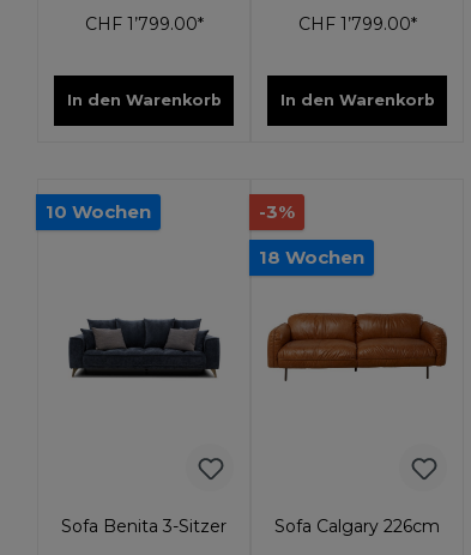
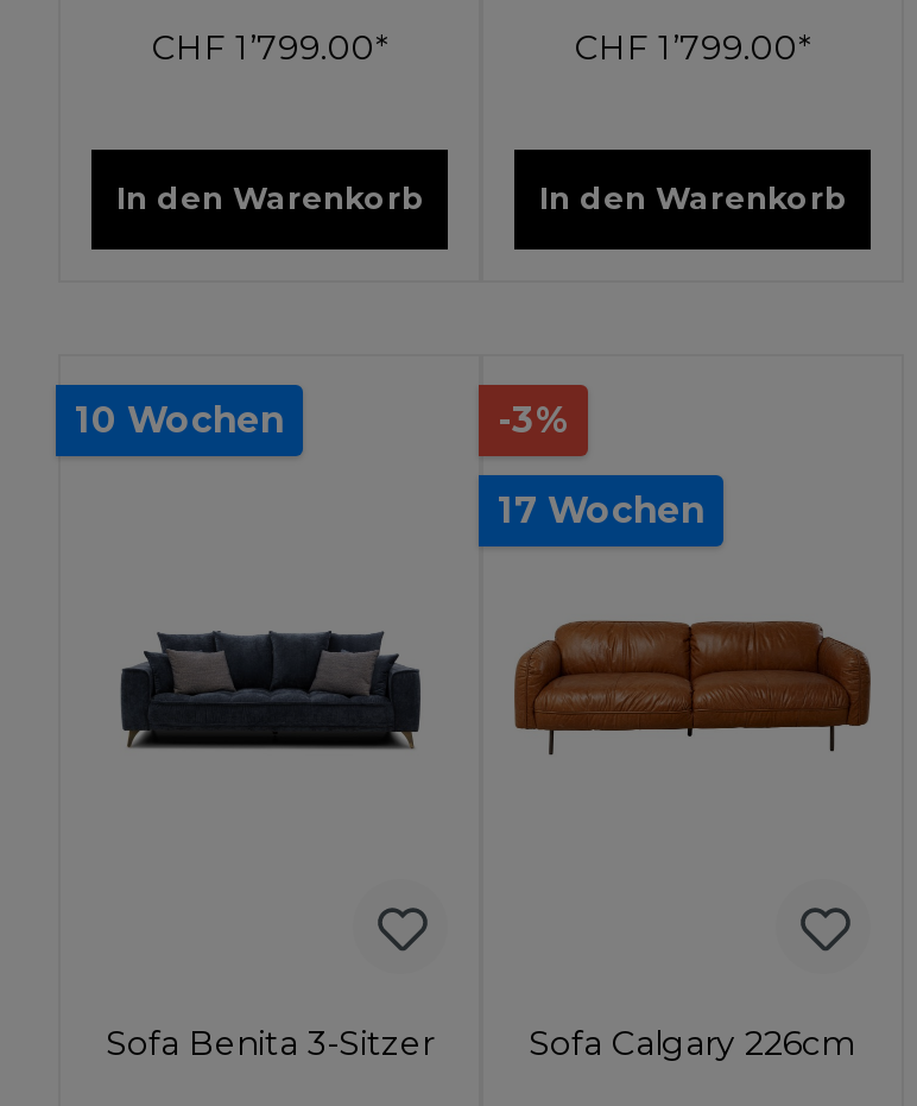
[259,245,364,268] 18 Wochen -> [498,486,704,531] 17 Wochen

